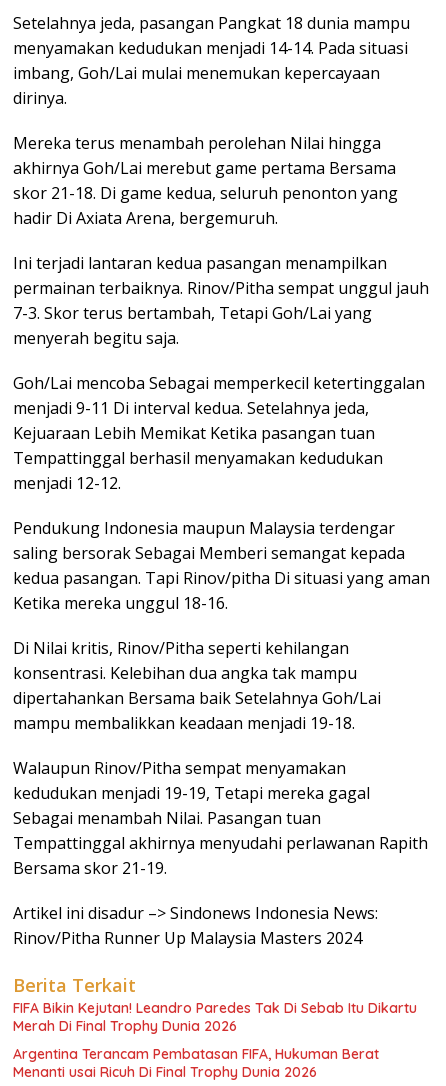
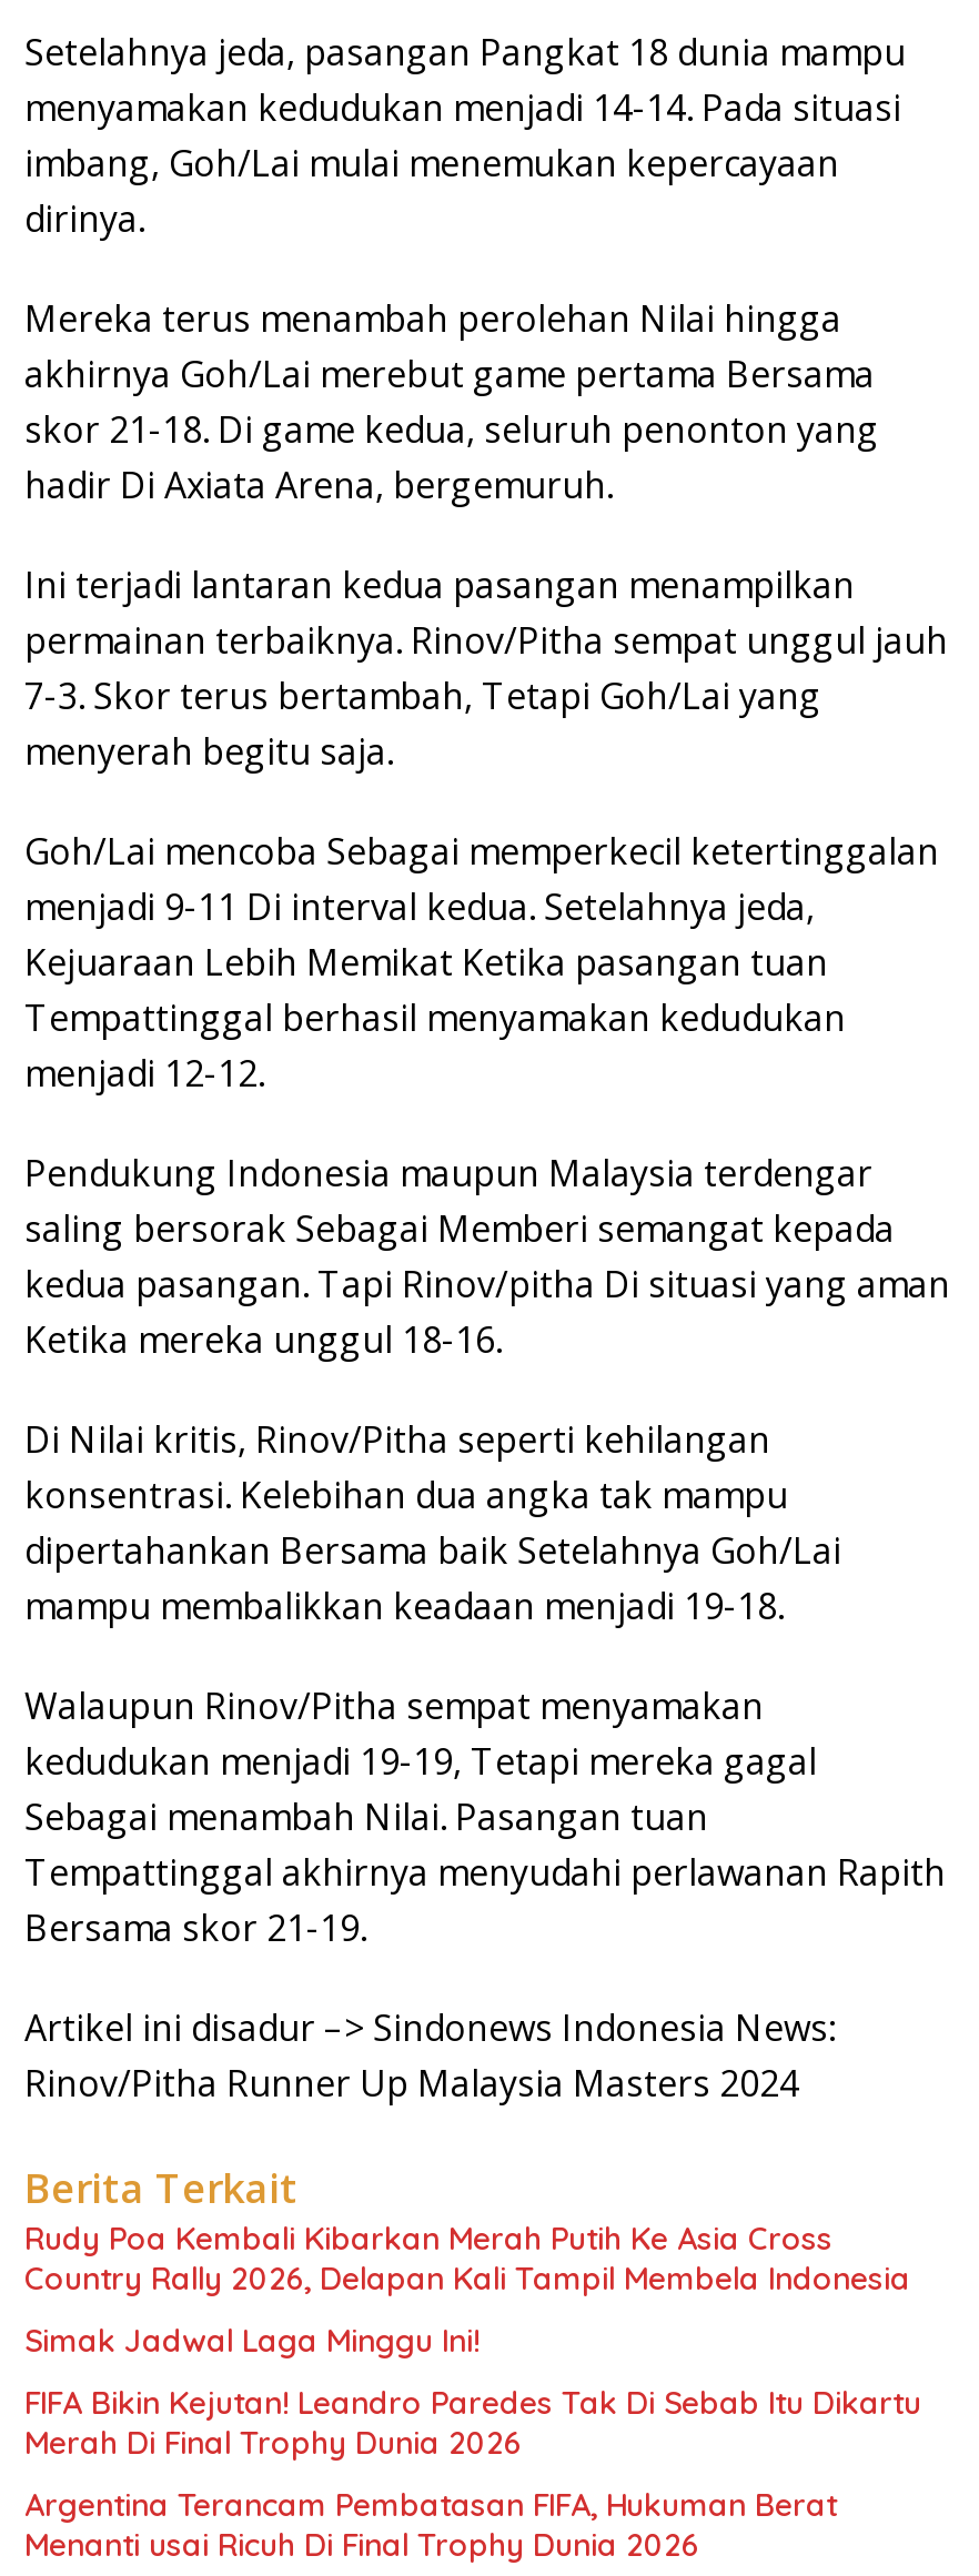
none -> [24,2218,910,2360] Rudy Poa Kembali Kibarkan Merah Putih Ke Asia Cross | Country Rally 2026, Delapan Kali Tampil Membela Indonesia | Simak Jadwal Laga Minggu Ini!

